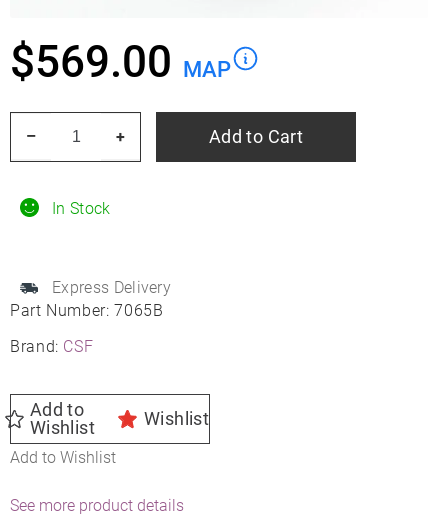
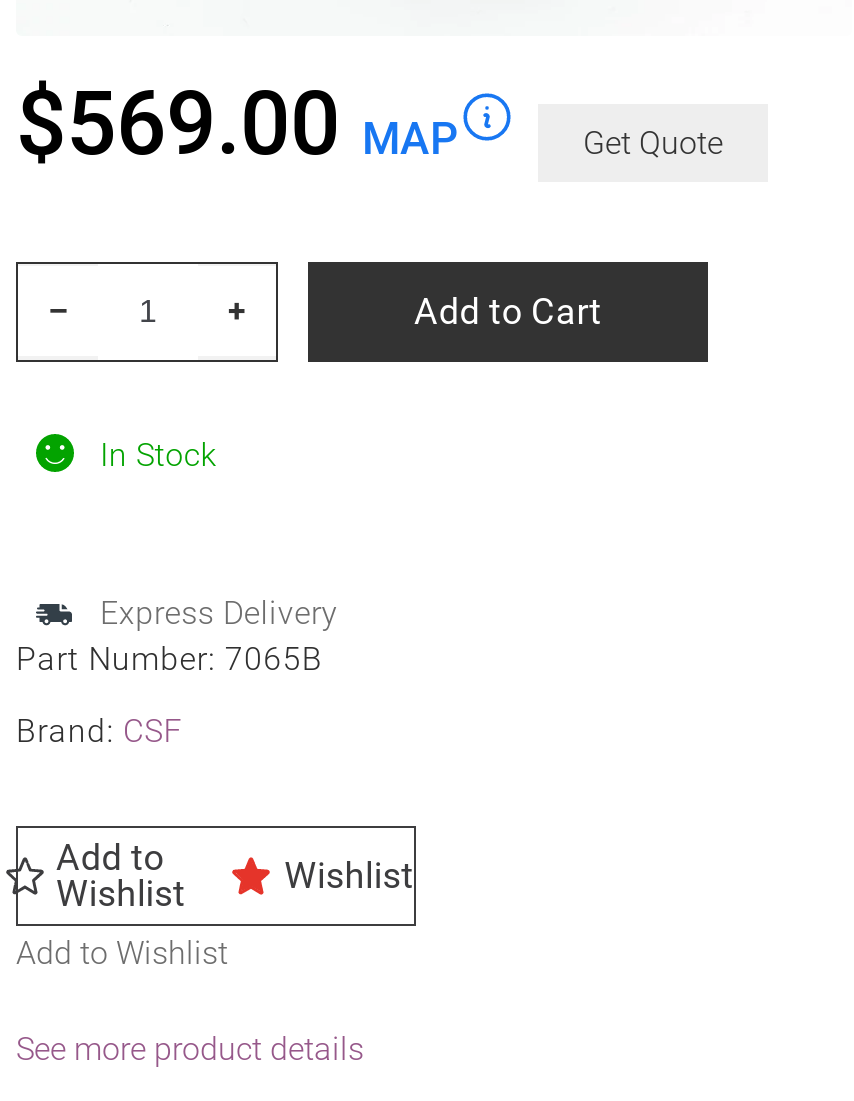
none -> [583,124,723,162] Get Quote

